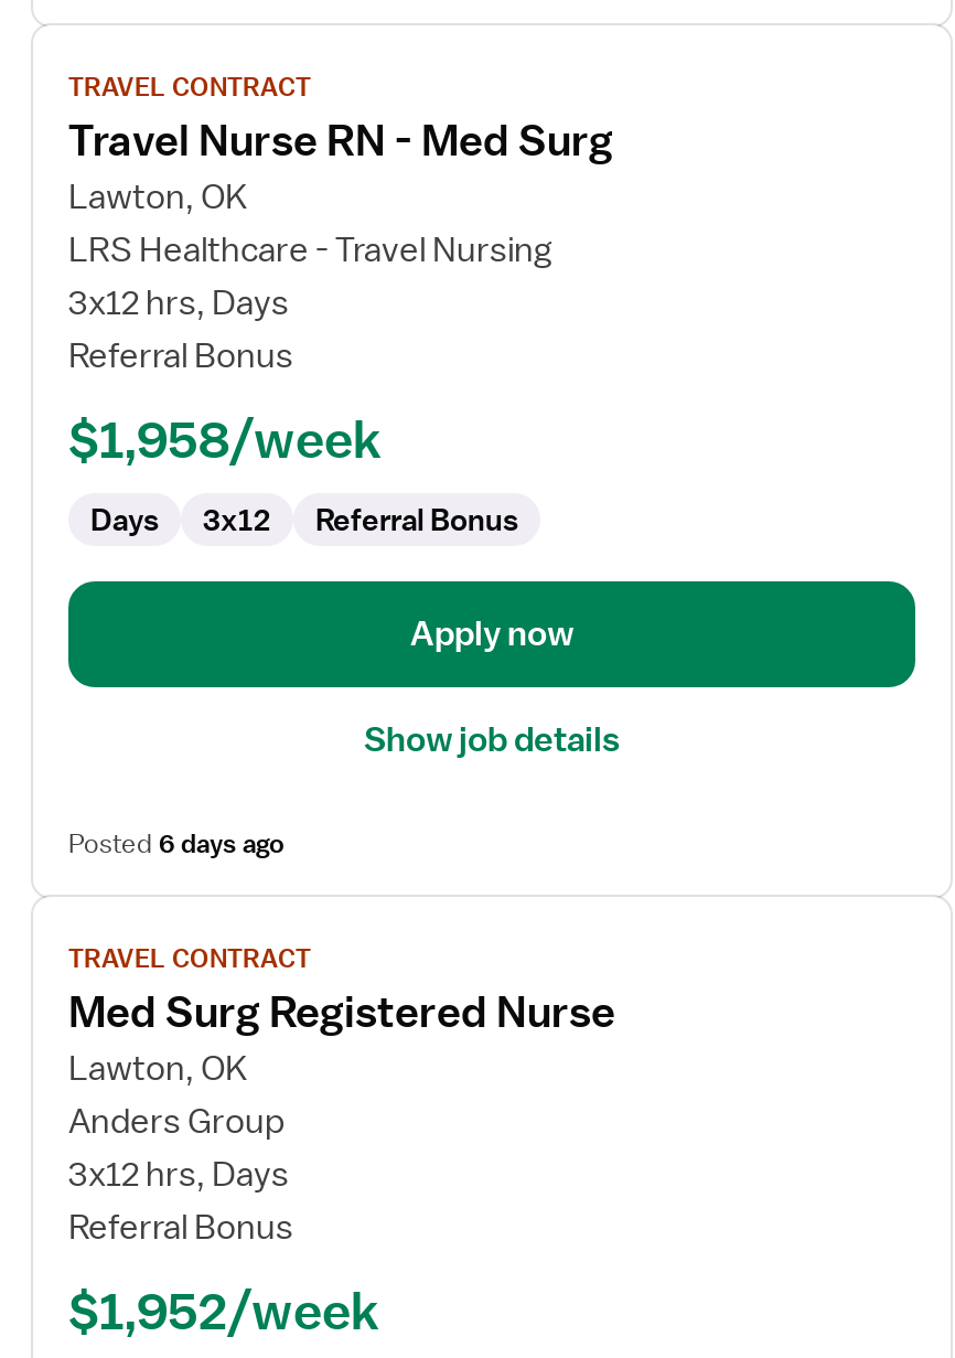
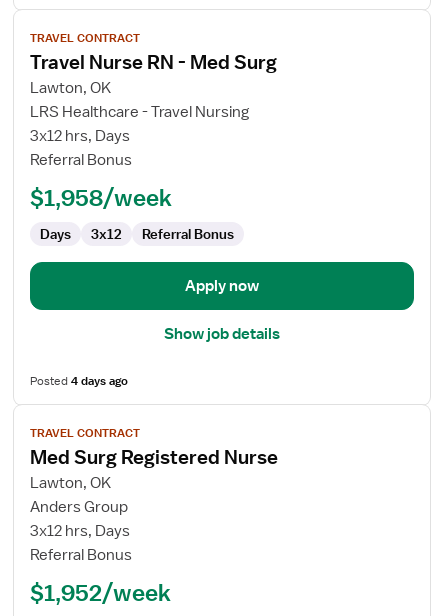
[68,826,285,862] Posted 6 days ago -> [30,373,128,389] Posted 4 days ago

